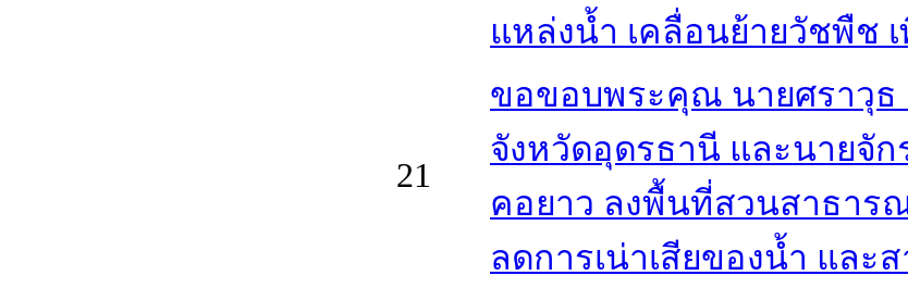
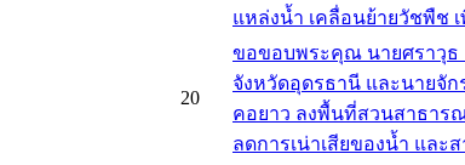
[396,156,431,193] 21 -> [180,87,200,108] 20

